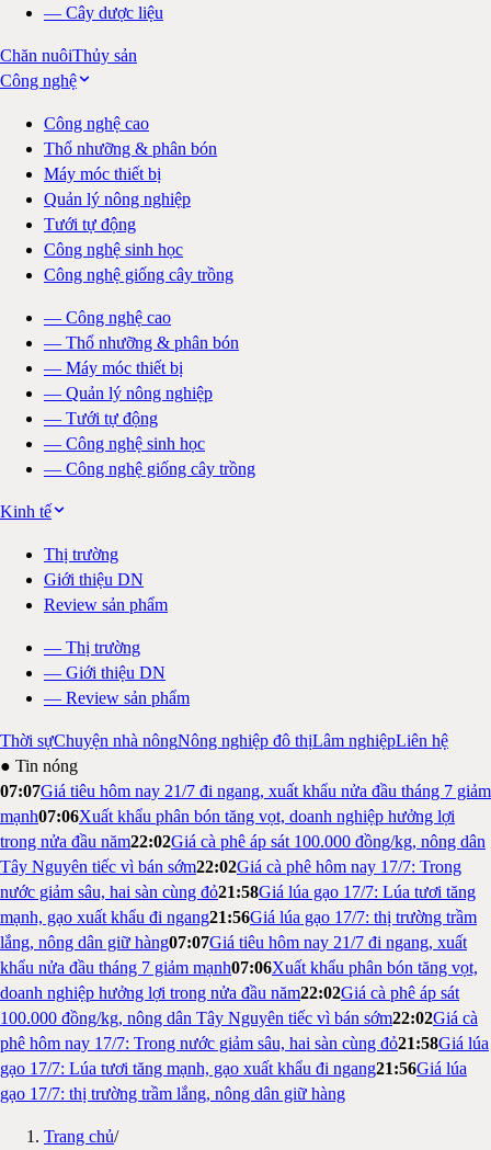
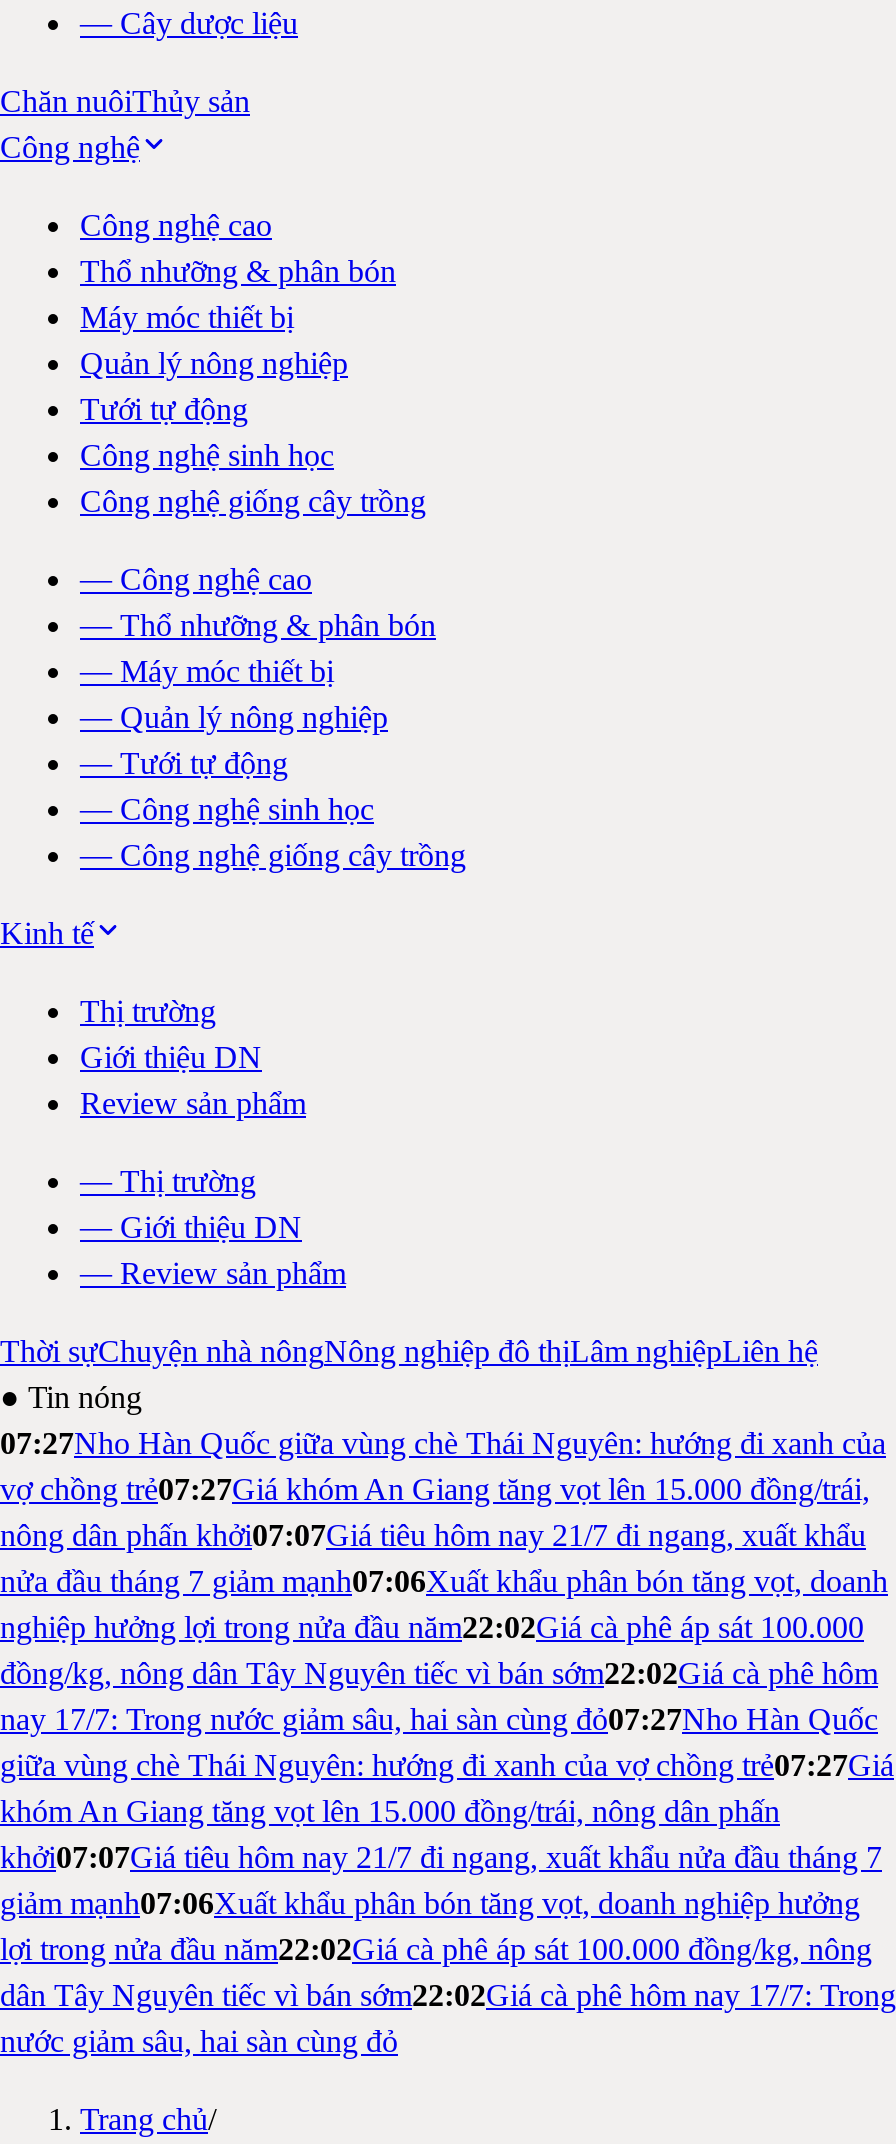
[0,782,491,1103] 07:07Giá tiêu hôm nay 21/7 đi ngang, xuất khẩu nửa đầu tháng 7 giảm | mạnh07:06Xuất khẩu phân bón tăng vọt, doanh nghiệp hưởng lợi | trong nửa đầu năm22:02Giá cà phê áp sát 100.000 đồng/kg, nông dân | Tây Nguyên tiếc vì bán sớm22:02Giá cà phê hôm nay 17/7: Trong | nước giảm sâu, hai sàn cùng đỏ21:58Giá lúa gạo 17/7: Lúa tươi tăng | mạnh, gạo xuất khẩu đi ngang21:56Giá lúa gạo 17/7: thị trường trầm | lắng, nông dân giữ hàng07:07Giá tiêu hôm nay 21/7 đi ngang, xuất | khẩu nửa đầu tháng 7 giảm mạnh07:06Xuất khẩu phân bón tăng vọt, | doanh nghiệp hưởng lợi trong nửa đầu năm22:02Giá cà phê áp sát | 100.000 đồng/kg, nông dân Tây Nguyên tiếc vì bán sớm22:02Giá cà | phê hôm nay 17/7: Trong nước giảm sâu, hai sàn cùng đỏ21:58Giá lúa | gạo 17/7: Lúa tươi tăng mạnh, gạo xuất khẩu đi ngang21:56Giá lúa | gạo 17/7: thị trường trầm lắng, nông dân giữ hàng -> [0,1426,896,2058] 07:27Nho Hàn Quốc giữa vùng chè Thái Nguyên: hướng đi xanh của | vợ chồng trẻ07:27Giá khóm An Giang tăng vọt lên 15.000 đồng/trái, | nông dân phấn khởi07:07Giá tiêu hôm nay 21/7 đi ngang, xuất khẩu | nửa đầu tháng 7 giảm mạnh07:06Xuất khẩu phân bón tăng vọt, doanh | nghiệp hưởng lợi trong nửa đầu năm22:02Giá cà phê áp sát 100.000 | đồng/kg, nông dân Tây Nguyên tiếc vì bán sớm22:02Giá cà phê hôm | nay 17/7: Trong nước giảm sâu, hai sàn cùng đỏ07:27Nho Hàn Quốc | giữa vùng chè Thái Nguyên: hướng đi xanh của vợ chồng trẻ07:27Giá | khóm An Giang tăng vọt lên 15.000 đồng/trái, nông dân phấn | khởi07:07Giá tiêu hôm nay 21/7 đi ngang, xuất khẩu nửa đầu tháng 7 | giảm mạnh07:06Xuất khẩu phân bón tăng vọt, doanh nghiệp hưởng | lợi trong nửa đầu năm22:02Giá cà phê áp sát 100.000 đồng/kg, nông | dân Tây Nguyên tiếc vì bán sớm22:02Giá cà phê hôm nay 17/7: Trong | nước giảm sâu, hai sàn cùng đỏ

